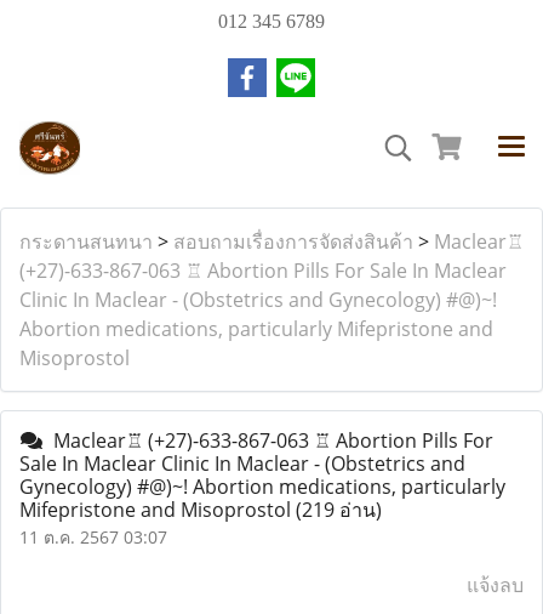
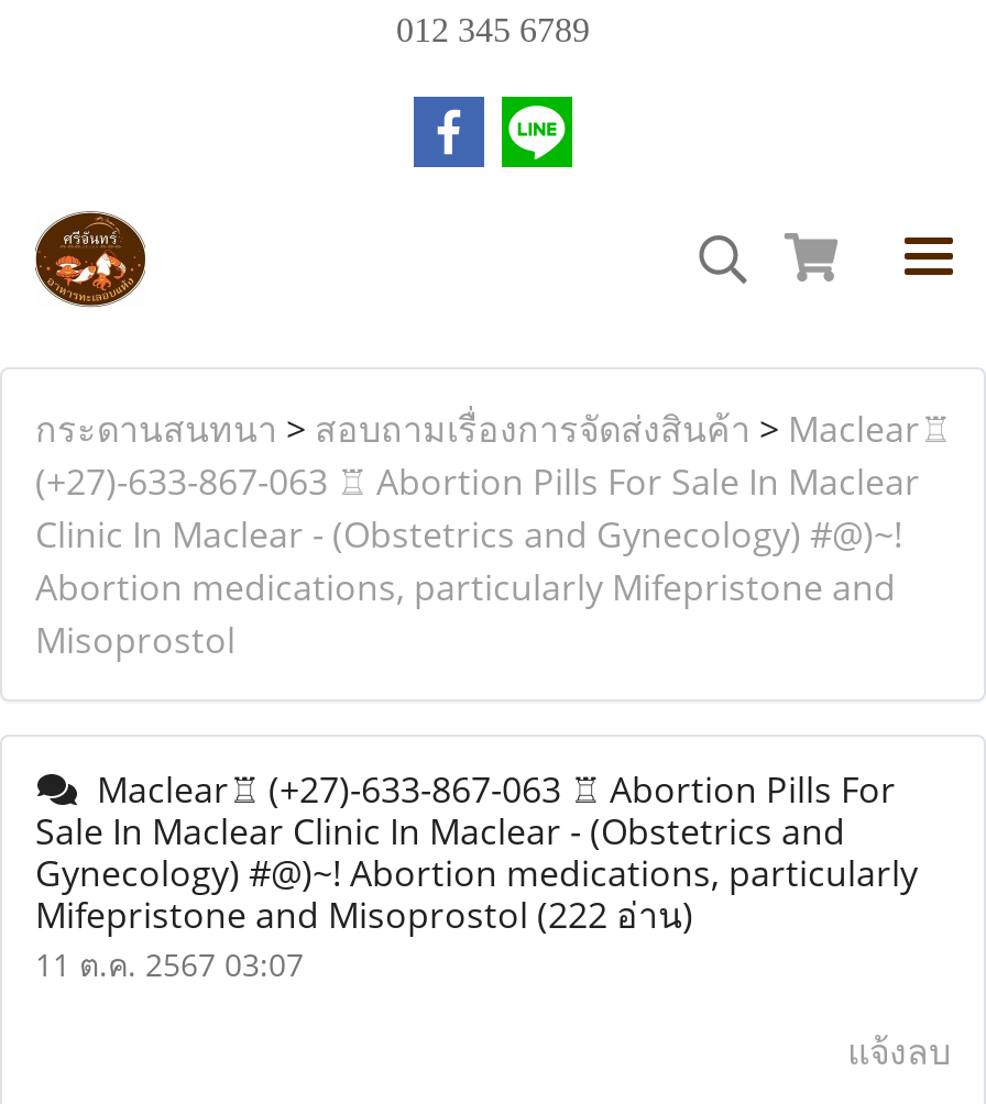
[19,496,382,523] Mifepristone and Misoprostol (219 อ่าน) -> [35,891,693,939] Mifepristone and Misoprostol (222 อ่าน)

